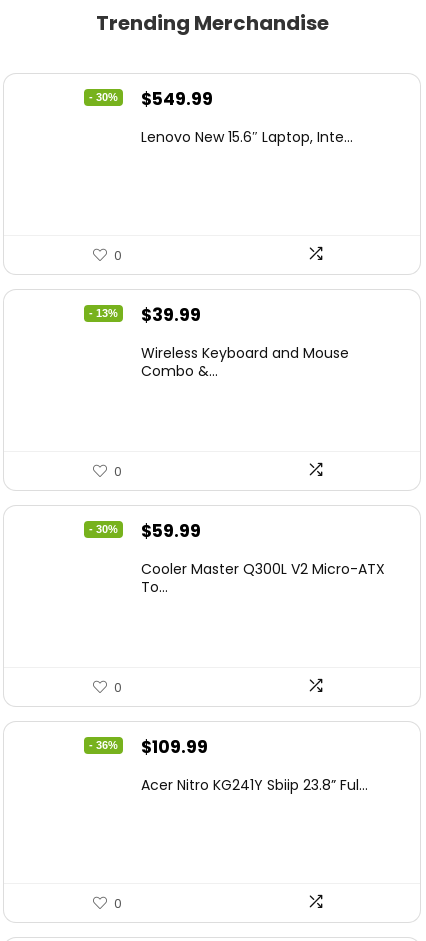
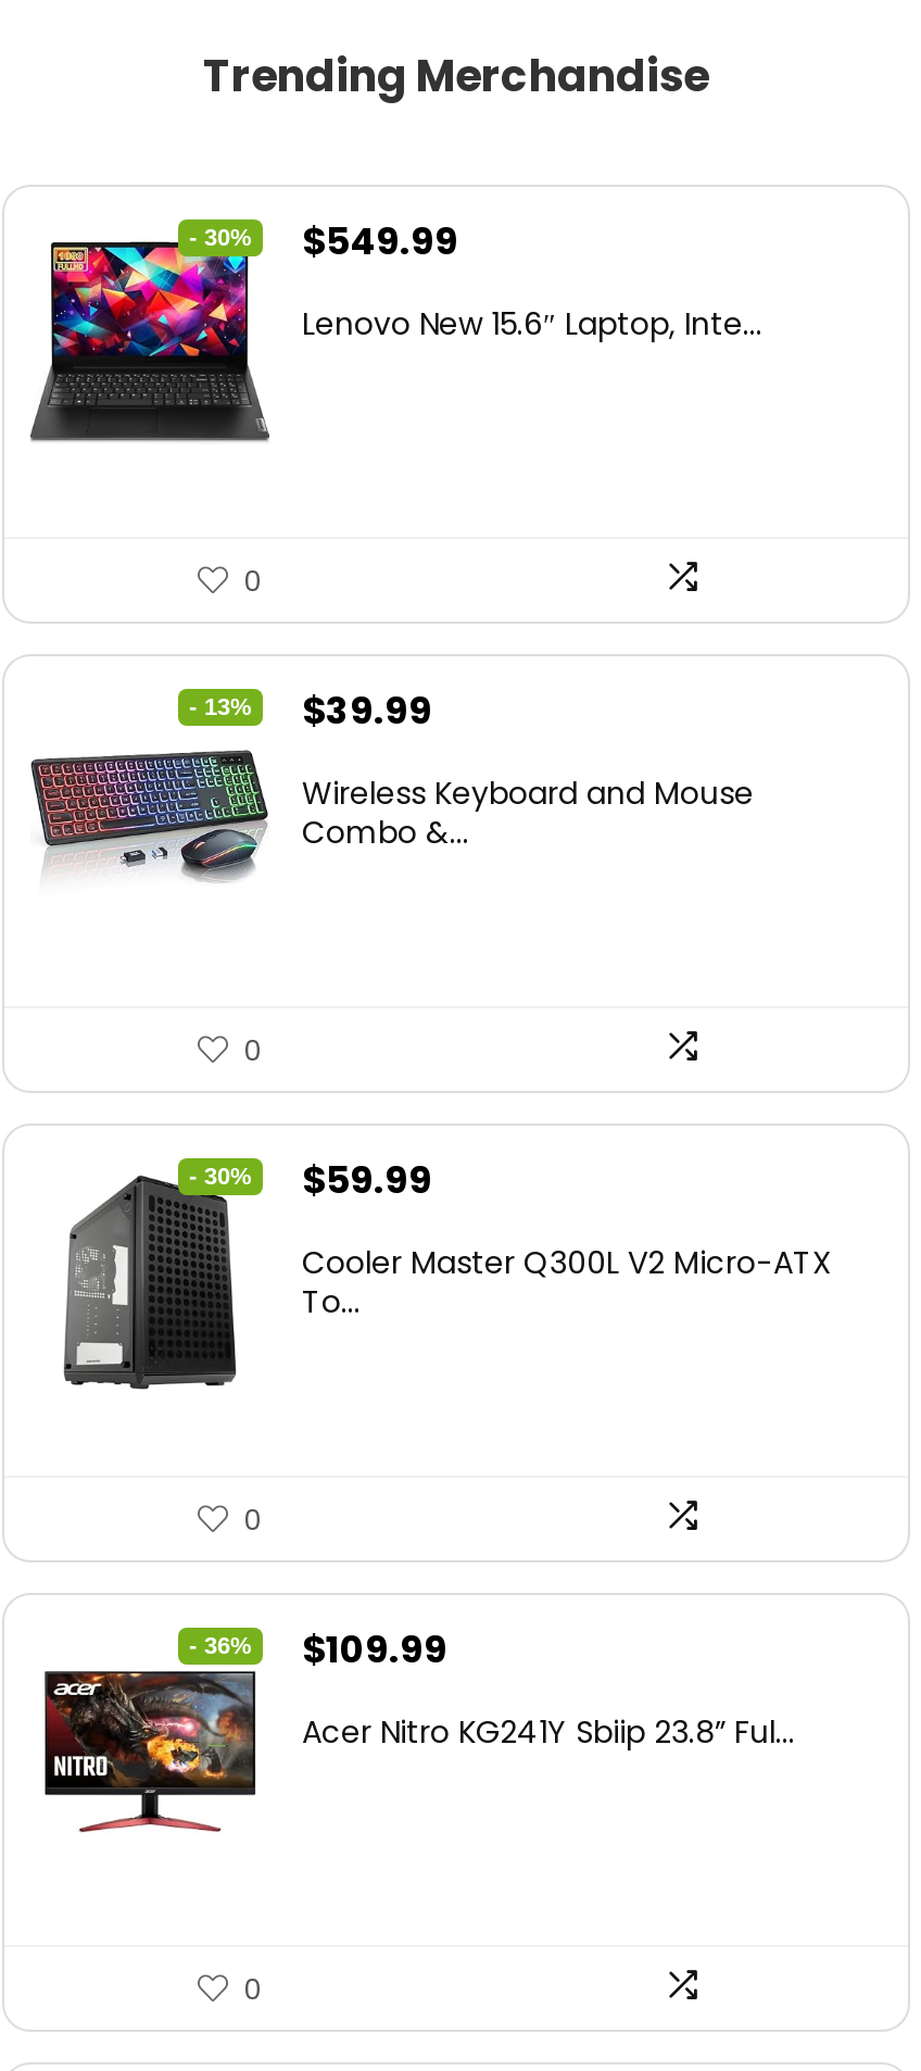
none -> [28,239,272,443] [image]
none -> [28,748,269,882] [image]
none -> [61,1173,239,1391] [image]
none -> [41,1669,258,1834] [image]

